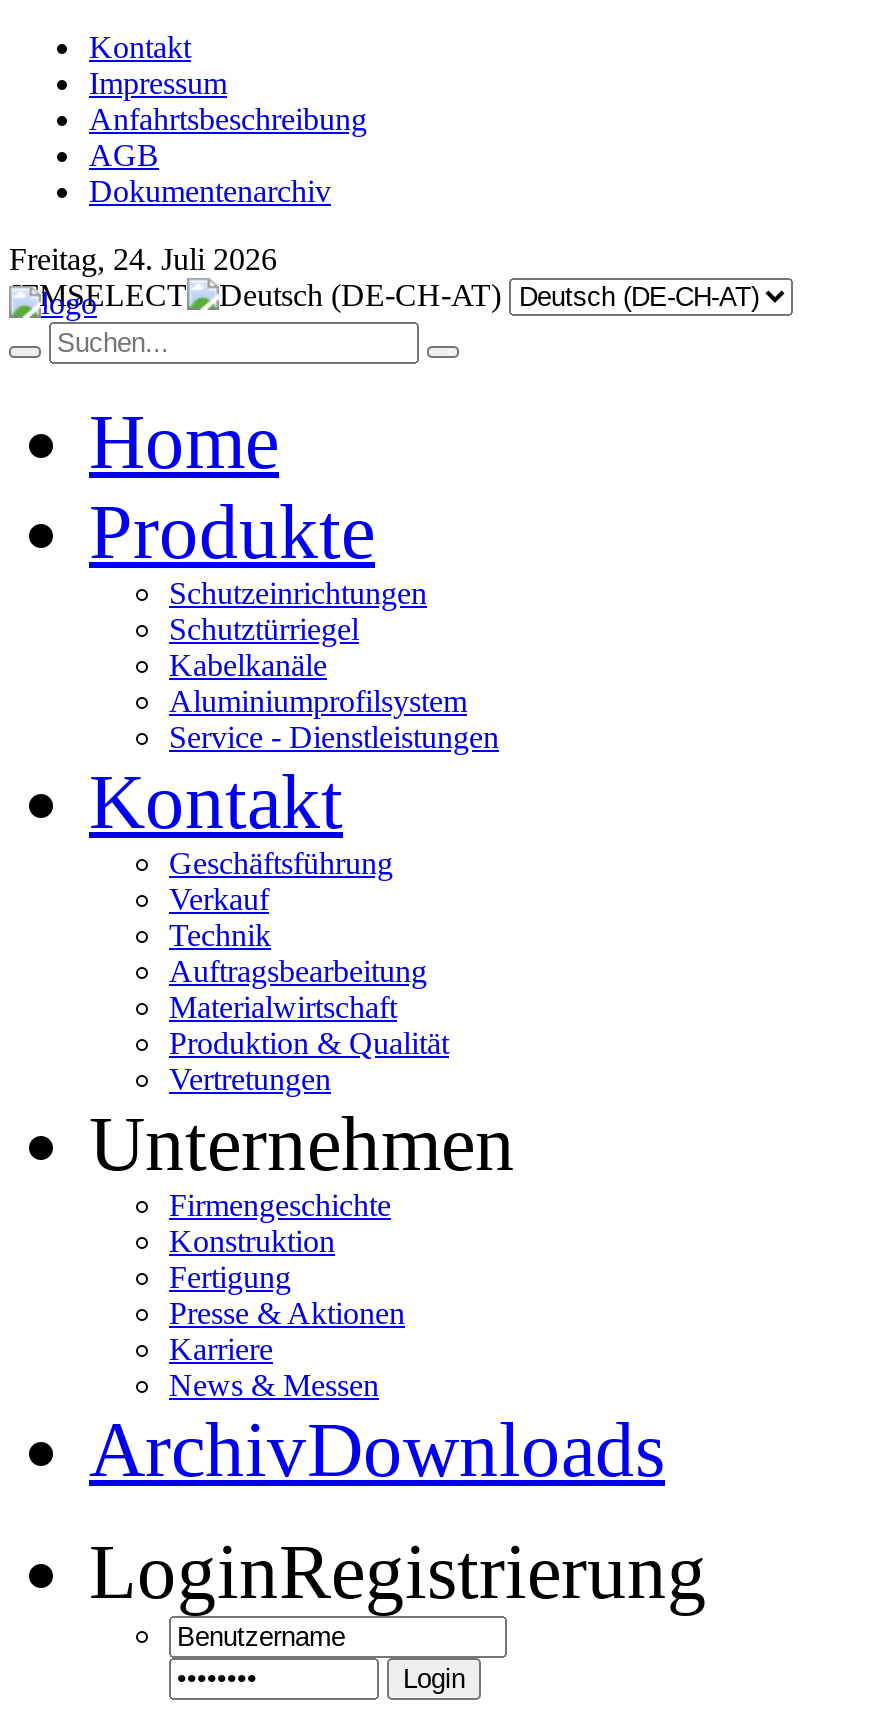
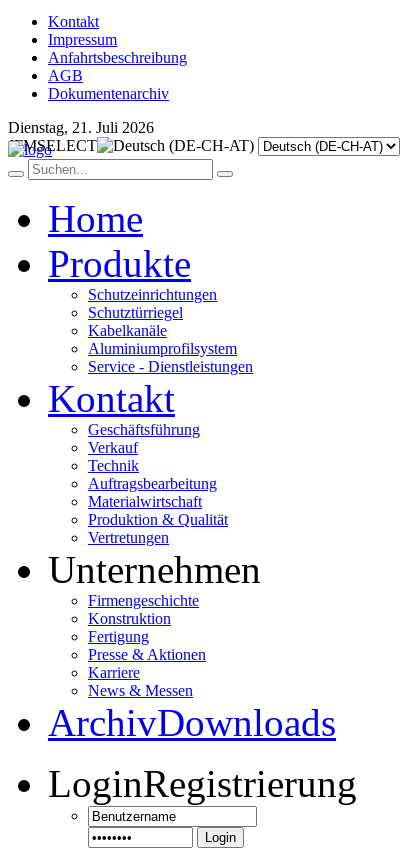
[9,242,277,276] Freitag, 24. Juli 2026 -> [8,119,154,136] Dienstag, 21. Juli 2026

